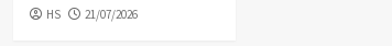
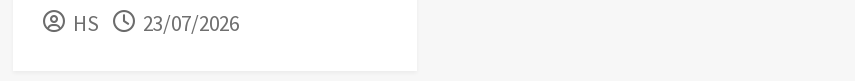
[46,7,138,22] HS 21/07/2026 -> [73,9,239,37] HS 23/07/2026

